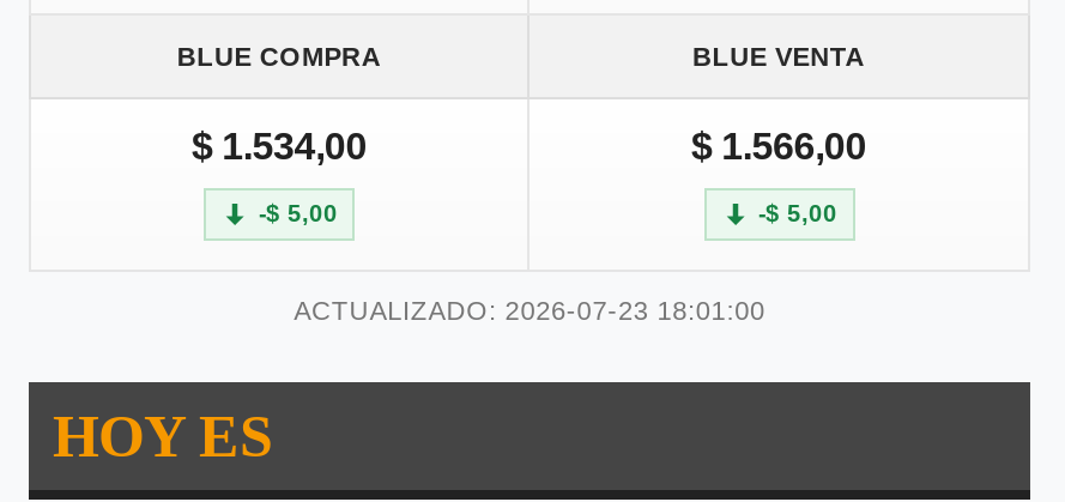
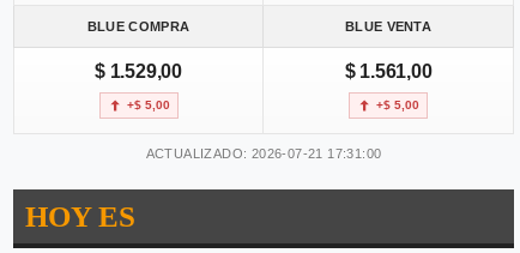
[192,125,367,166] $ 1.534,00 -> [95,61,182,81] $ 1.529,00
[691,125,866,166] $ 1.566,00 -> [344,61,432,81] $ 1.561,00
[259,199,338,226] -$ 5,00 -> [126,98,170,111] +$ 5,00
[758,199,837,226] -$ 5,00 -> [376,98,419,111] +$ 5,00
[294,295,765,324] ACTUALIZADO: 2026-07-23 18:01:00 -> [146,146,381,160] ACTUALIZADO: 2026-07-21 17:31:00

